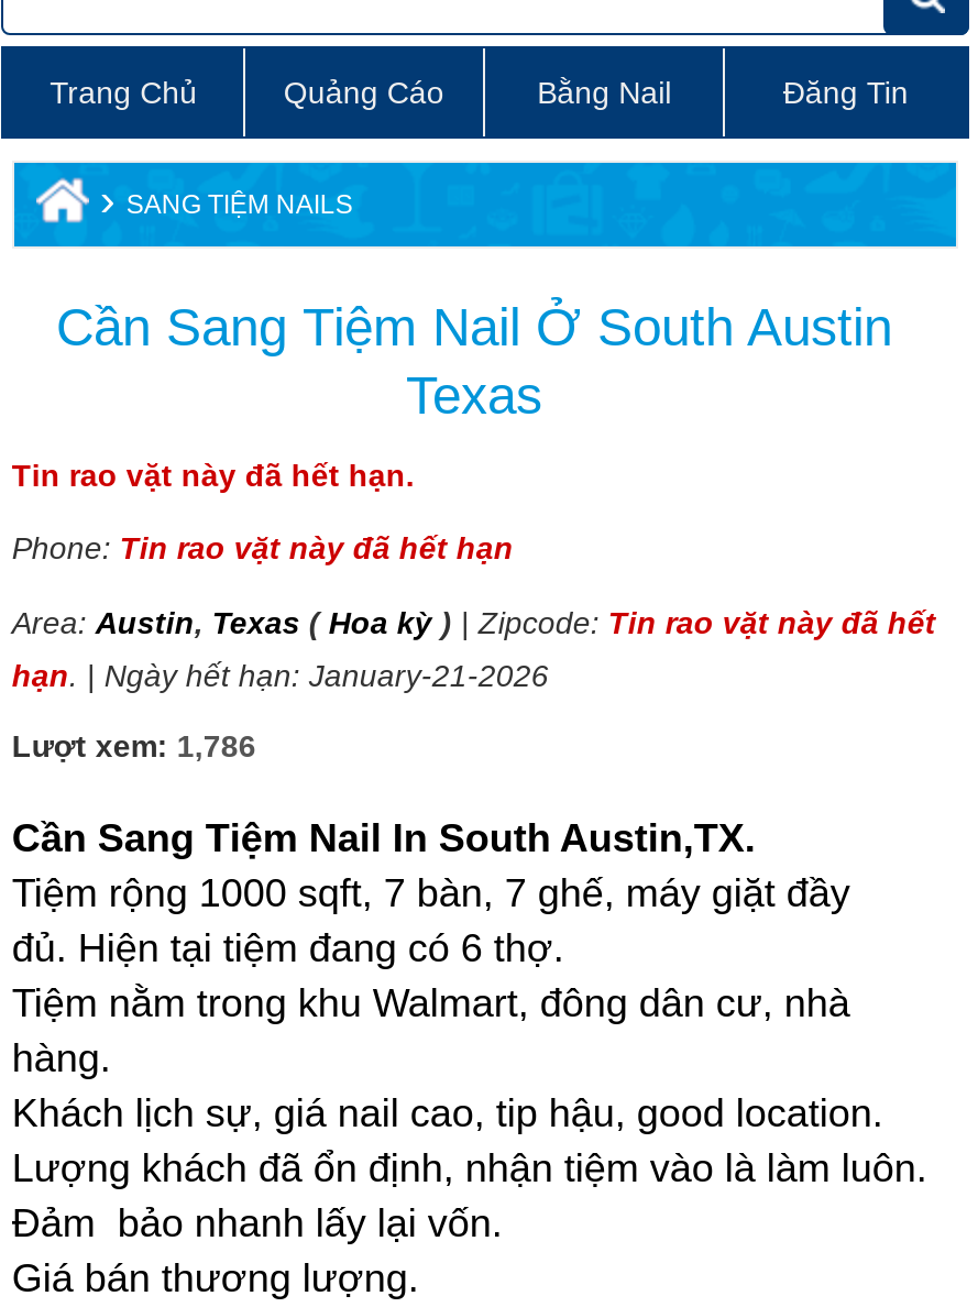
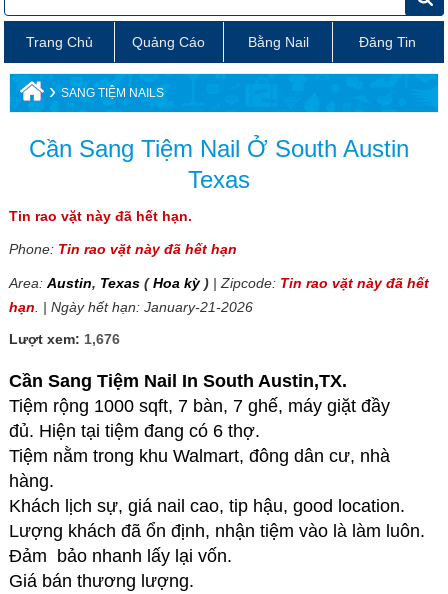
[12,728,256,764] Lượt xem: 1,786 -> [9,331,120,347] Lượt xem: 1,676

